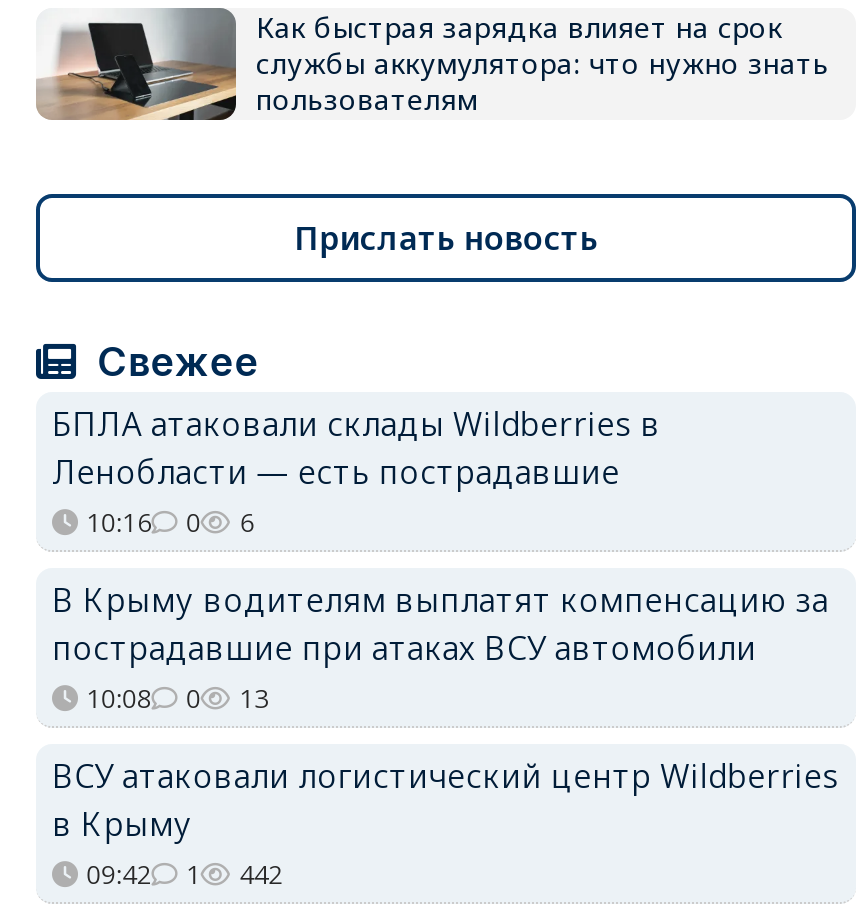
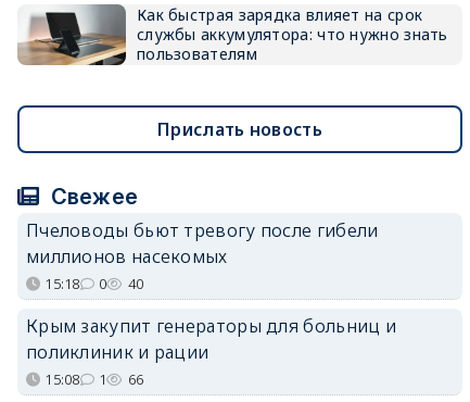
[52,402,661,540] БПЛА атаковали склады Wildberries в | Ленобласти — есть пострадавшие | 10:16 -> [26,218,378,293] Пчеловоды бьют тревогу после гибели | миллионов насекомых | 15:18
[52,504,839,892] 6 | В Крыму водителям выплатят компенсацию за | пострадавшие при атаках ВСУ автомобили | 10:08 | 0 | 13 | ВСУ атаковали логистический центр Wildberries | в Крыму | 09:42 -> [26,274,396,389] 40 | Крым закупит генераторы для больниц и | поликлиник и рации | 15:08
[239,856,283,892] 442 -> [128,369,144,389] 66

